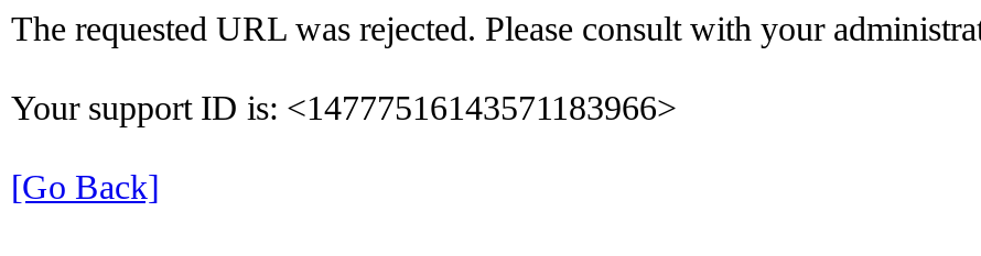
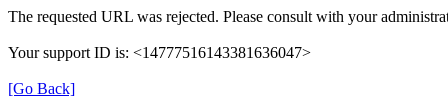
[11,89,677,126] Your support ID is: <14777516143571183966> -> [8,44,311,61] Your support ID is: <14777516143381636047>

